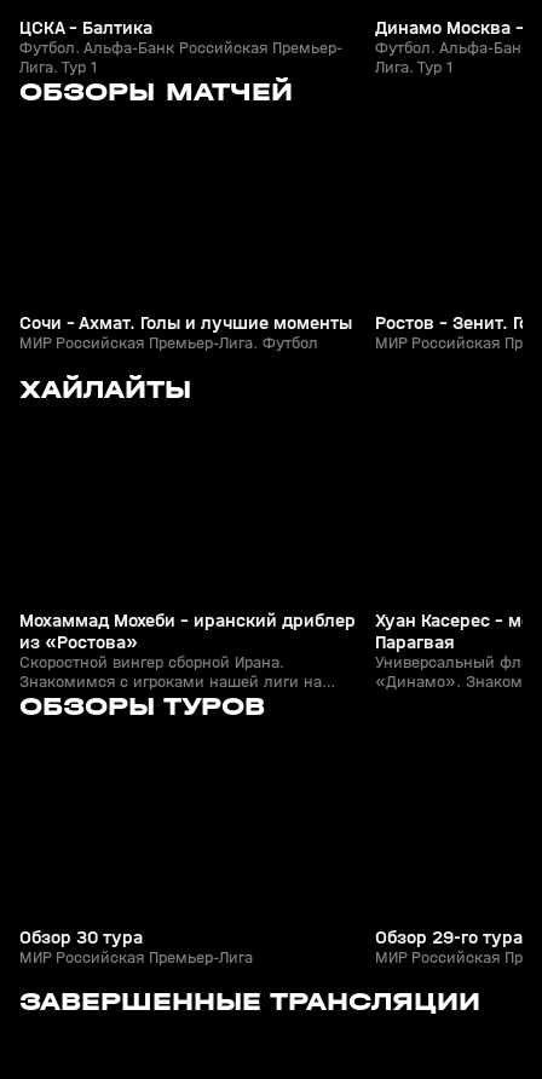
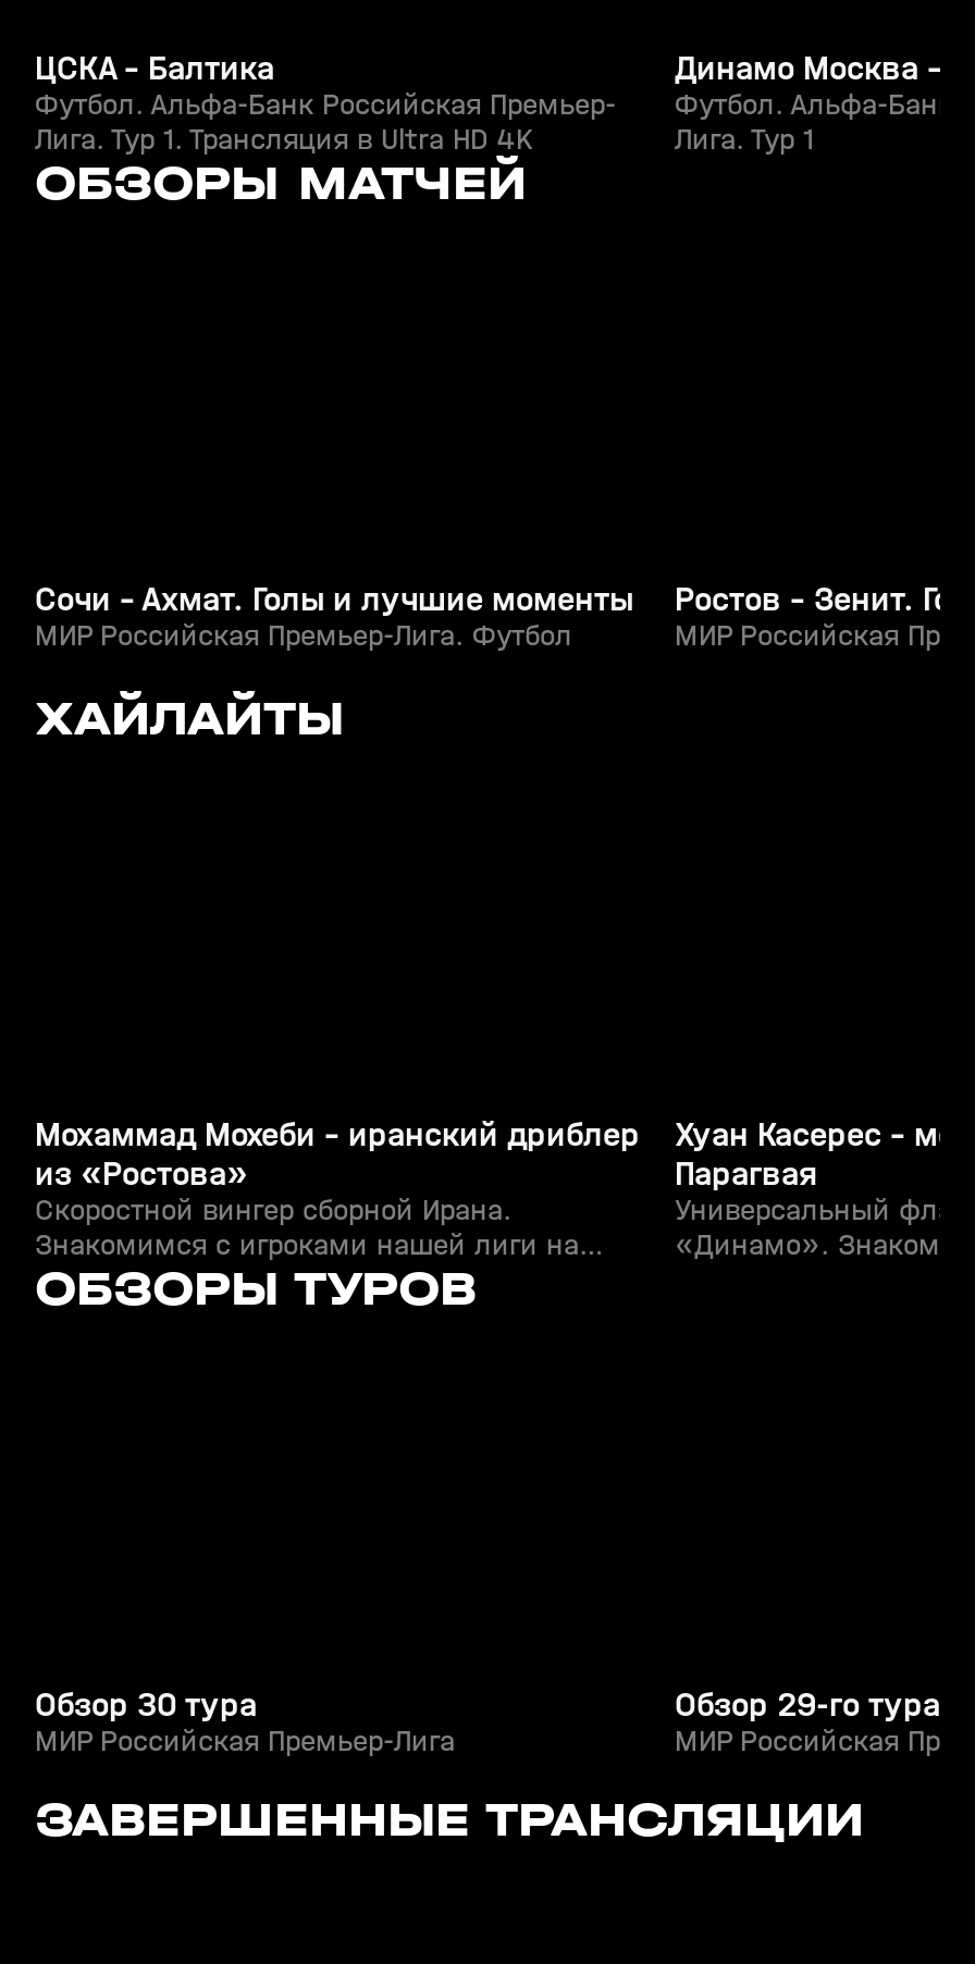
[19,57,97,77] Лига. Тур 1 -> [35,121,533,158] Лига. Тур 1. Трансляция в Ultra HD 4K

